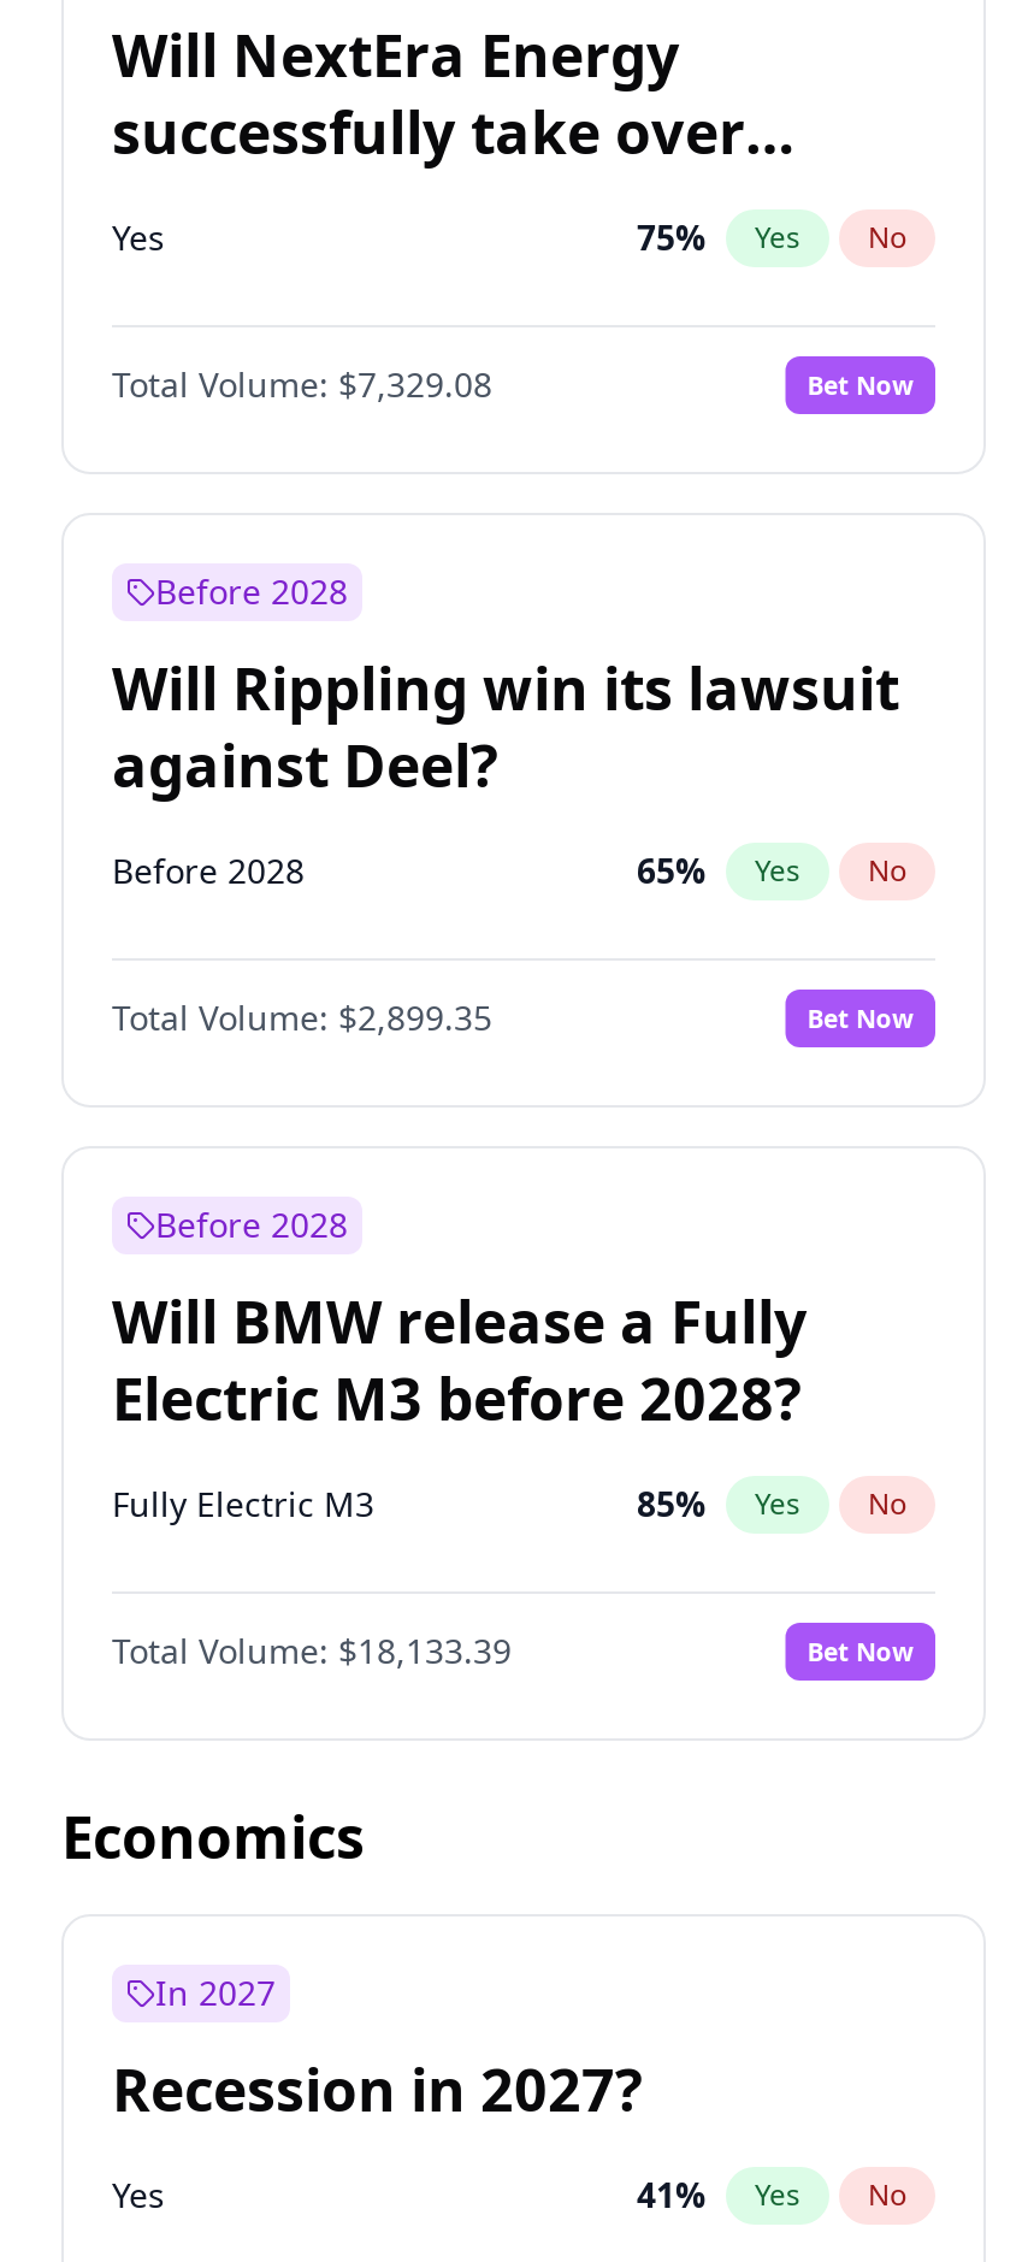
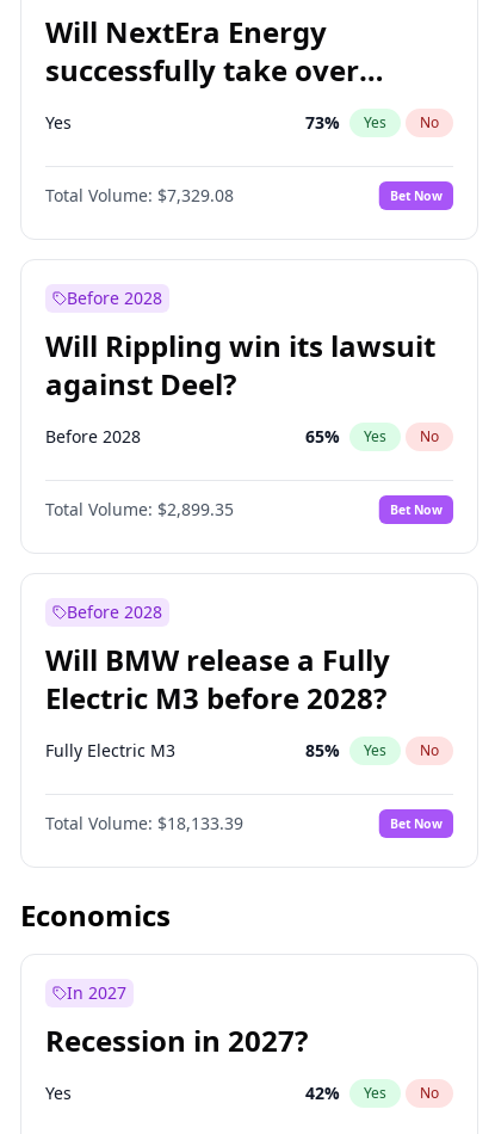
[637,214,707,260] 75% -> [305,111,340,134] 73%
[637,2172,906,2217] 41% Yes No -> [305,1081,439,1104] 42% Yes No

